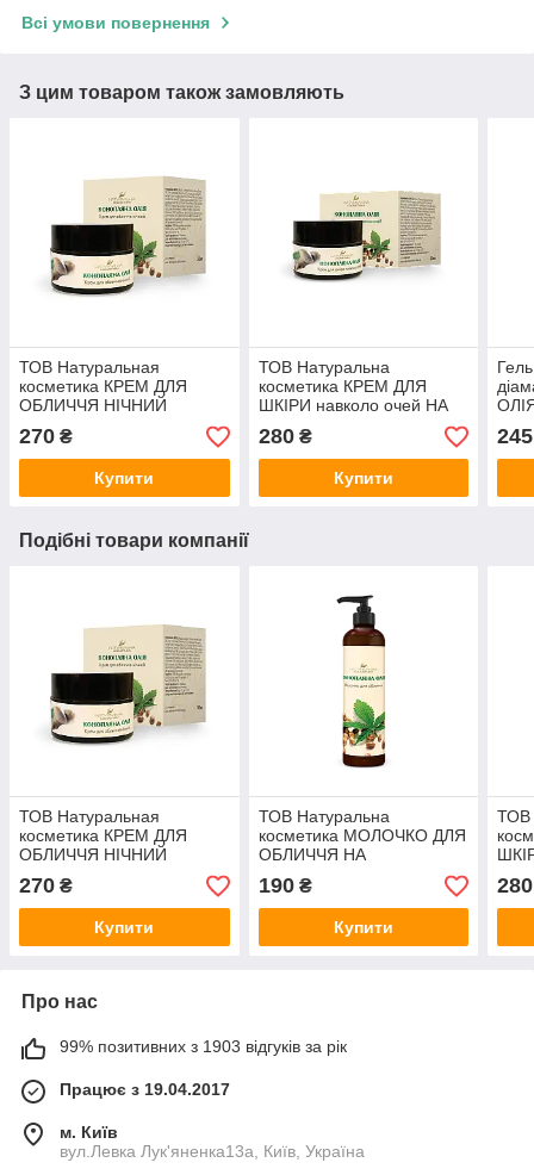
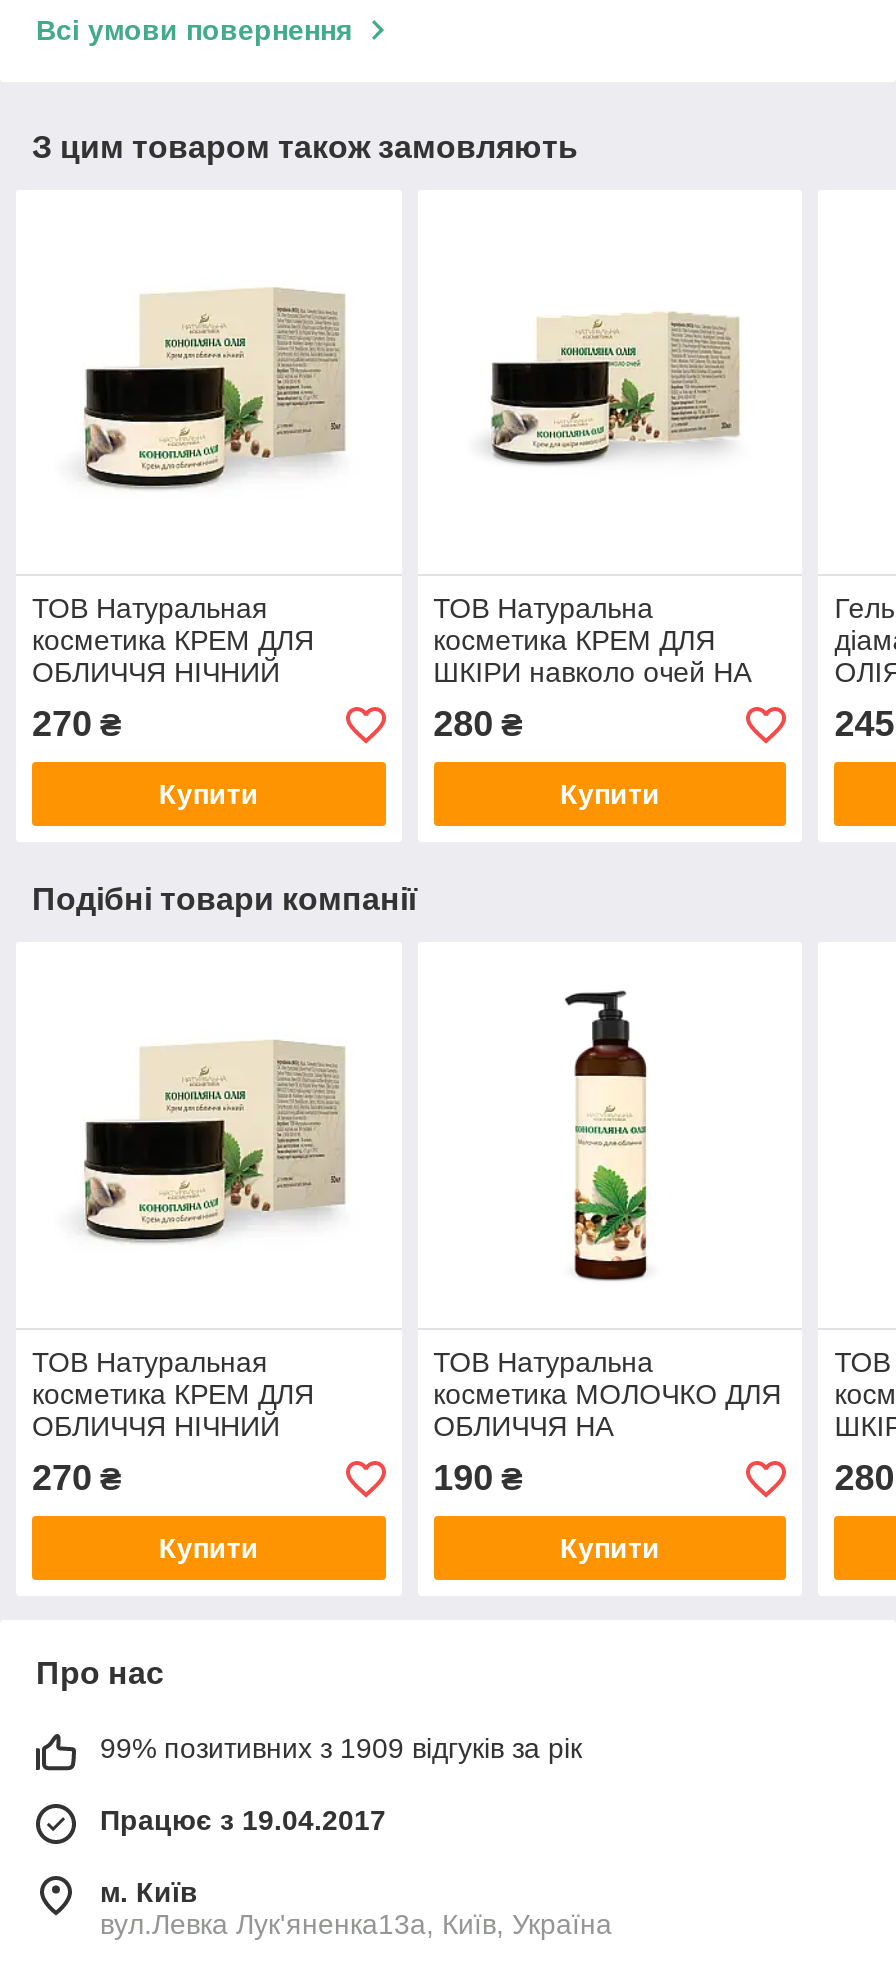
[60,1037,347,1056] 99% позитивних з 1903 відгуків за рік -> [100,1732,582,1764] 99% позитивних з 1909 відгуків за рік

